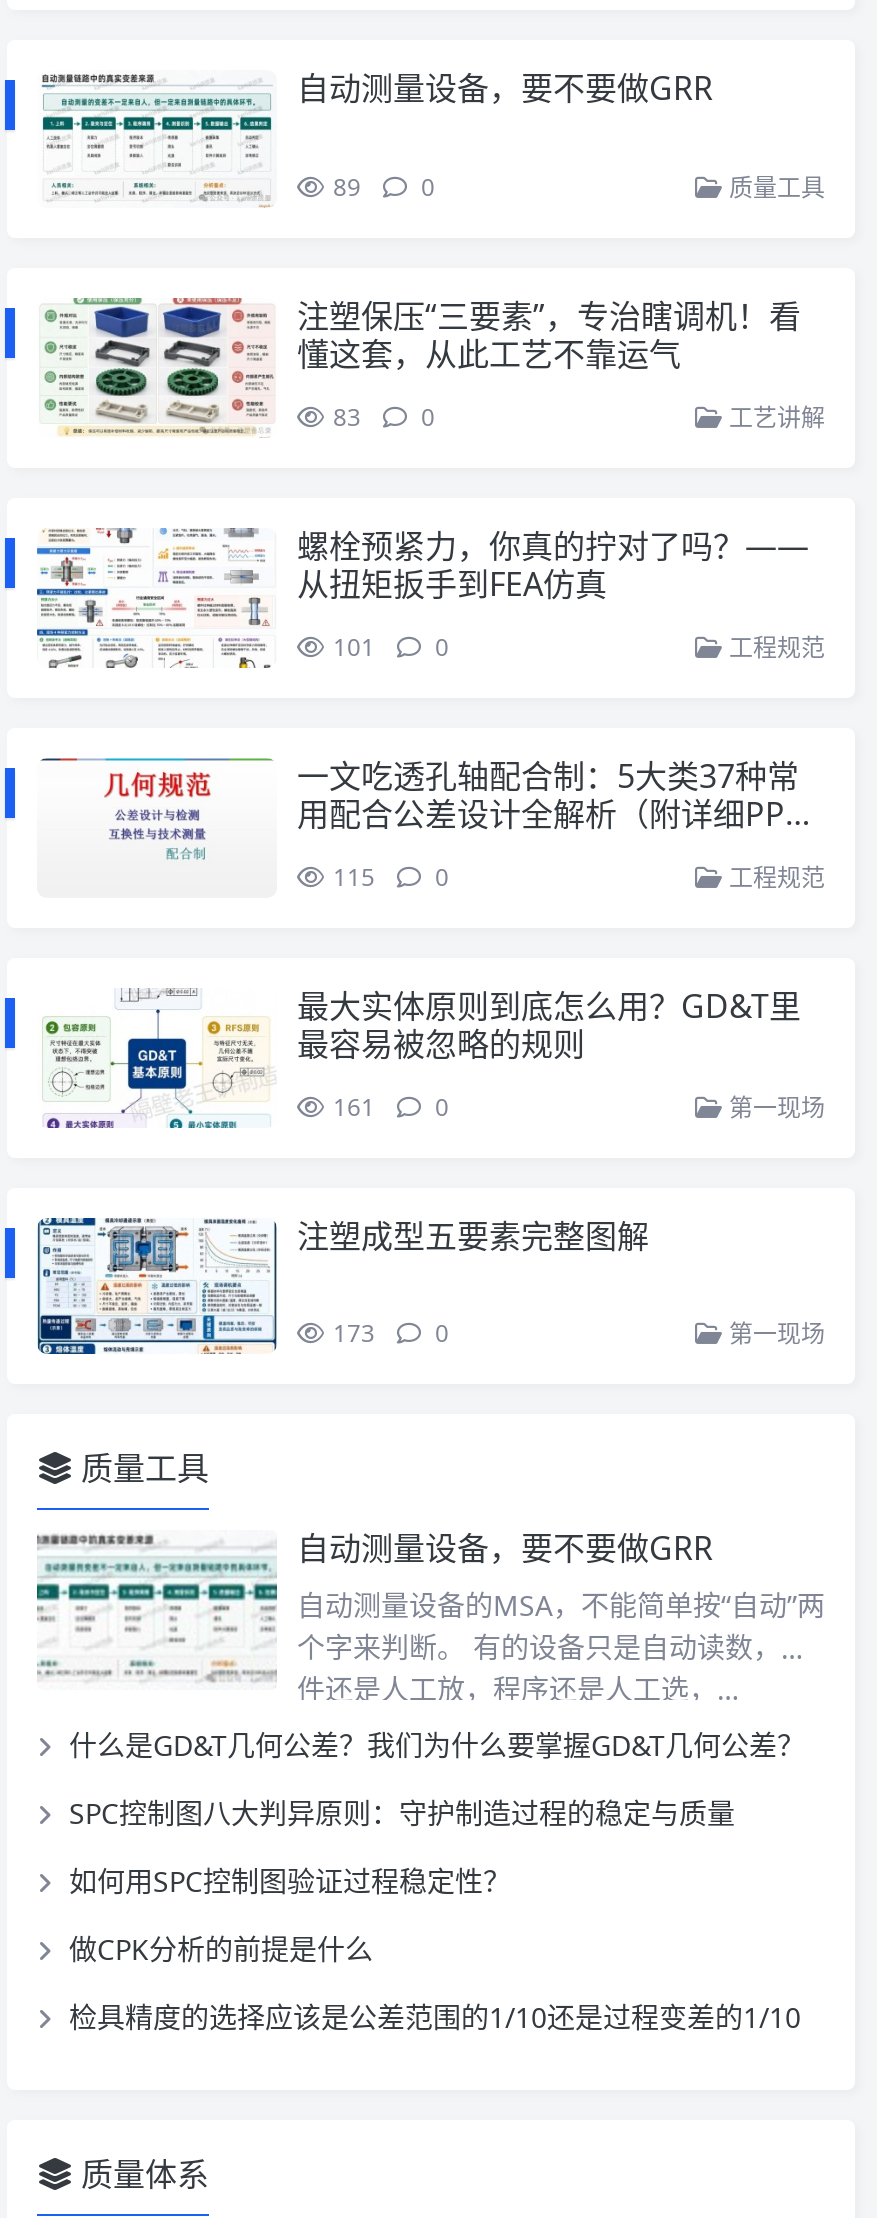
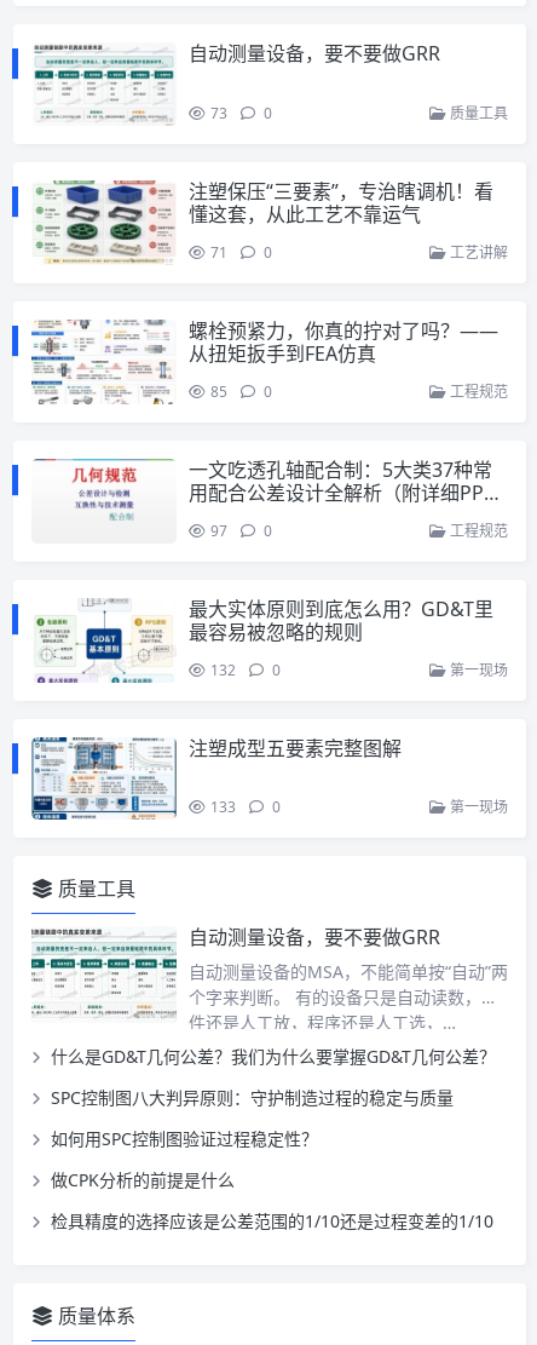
[333,169,435,203] 89 0 -> [210,103,272,123] 73 0
[333,399,435,433] 83 0 -> [210,242,272,262] 71 0
[333,629,449,663] 101 0 -> [210,381,272,402] 85 0
[333,859,449,893] 115 0 -> [210,520,272,541] 97 0
[333,1089,449,1123] 161 0 -> [210,659,281,680] 132 0
[333,1316,449,1350] 173 0 -> [210,797,281,817] 133 0

